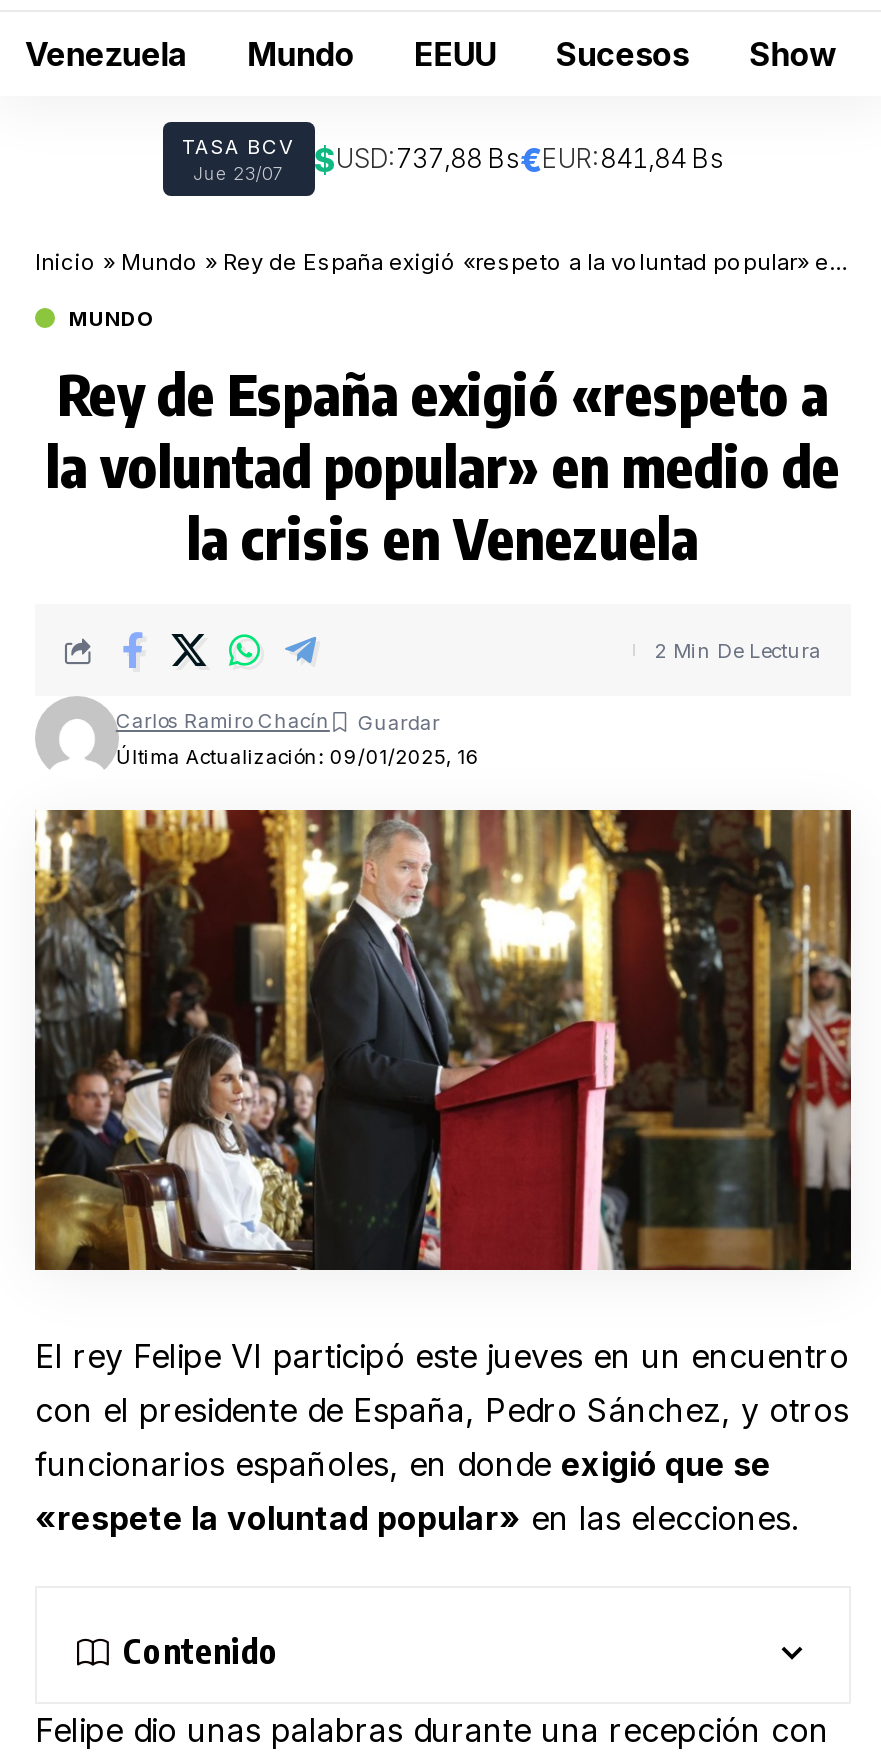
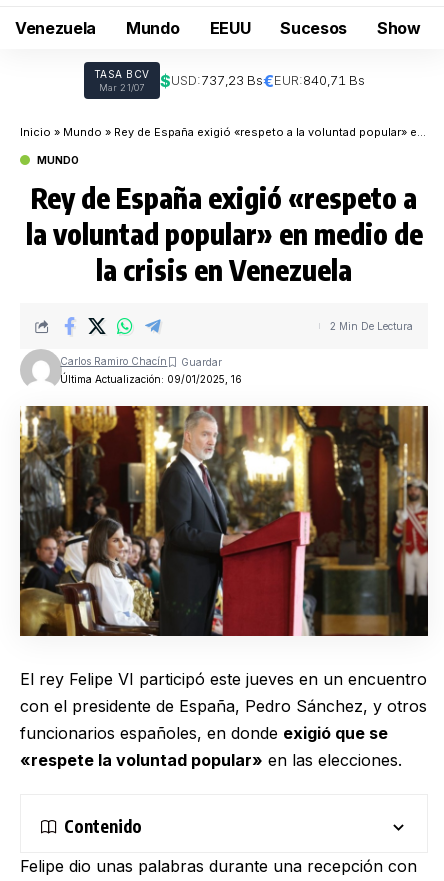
[193,139,724,184] Jue 23/07 | $USD:737,88 Bs€EUR:841,84 Bs -> [99,71,364,93] Mar 21/07 | $USD:737,23 Bs€EUR:840,71 Bs

